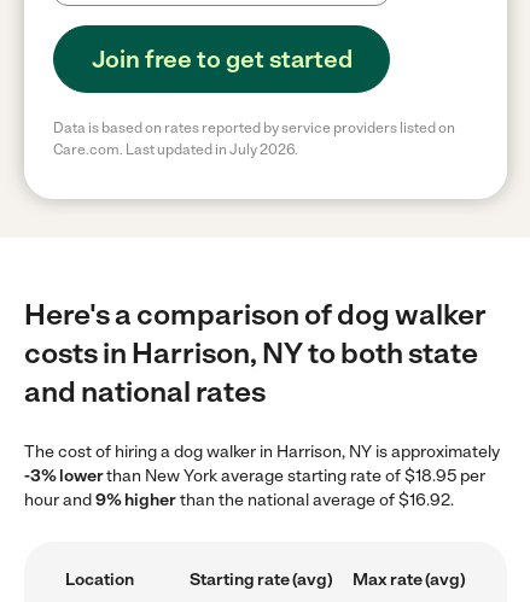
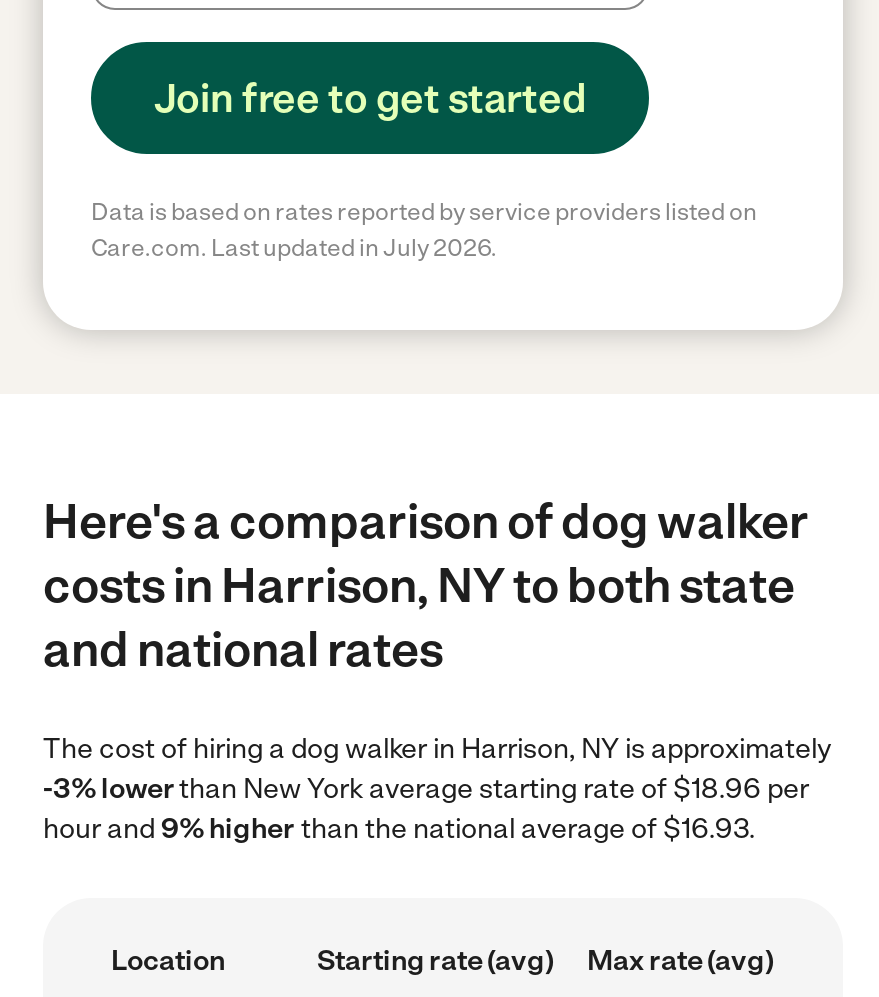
[24,466,485,486] -3% lowerthan New York average starting rate of $18.95 per -> [43,772,809,806] -3% lowerthan New York average starting rate of $18.96 per
[24,490,454,510] hour and 9% higher than the national average of $16.92. -> [43,812,755,846] hour and 9% higher than the national average of $16.93.

